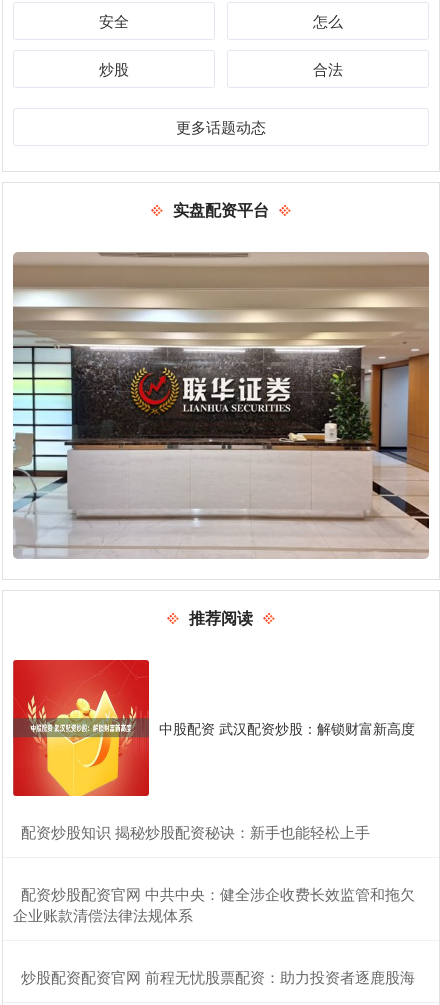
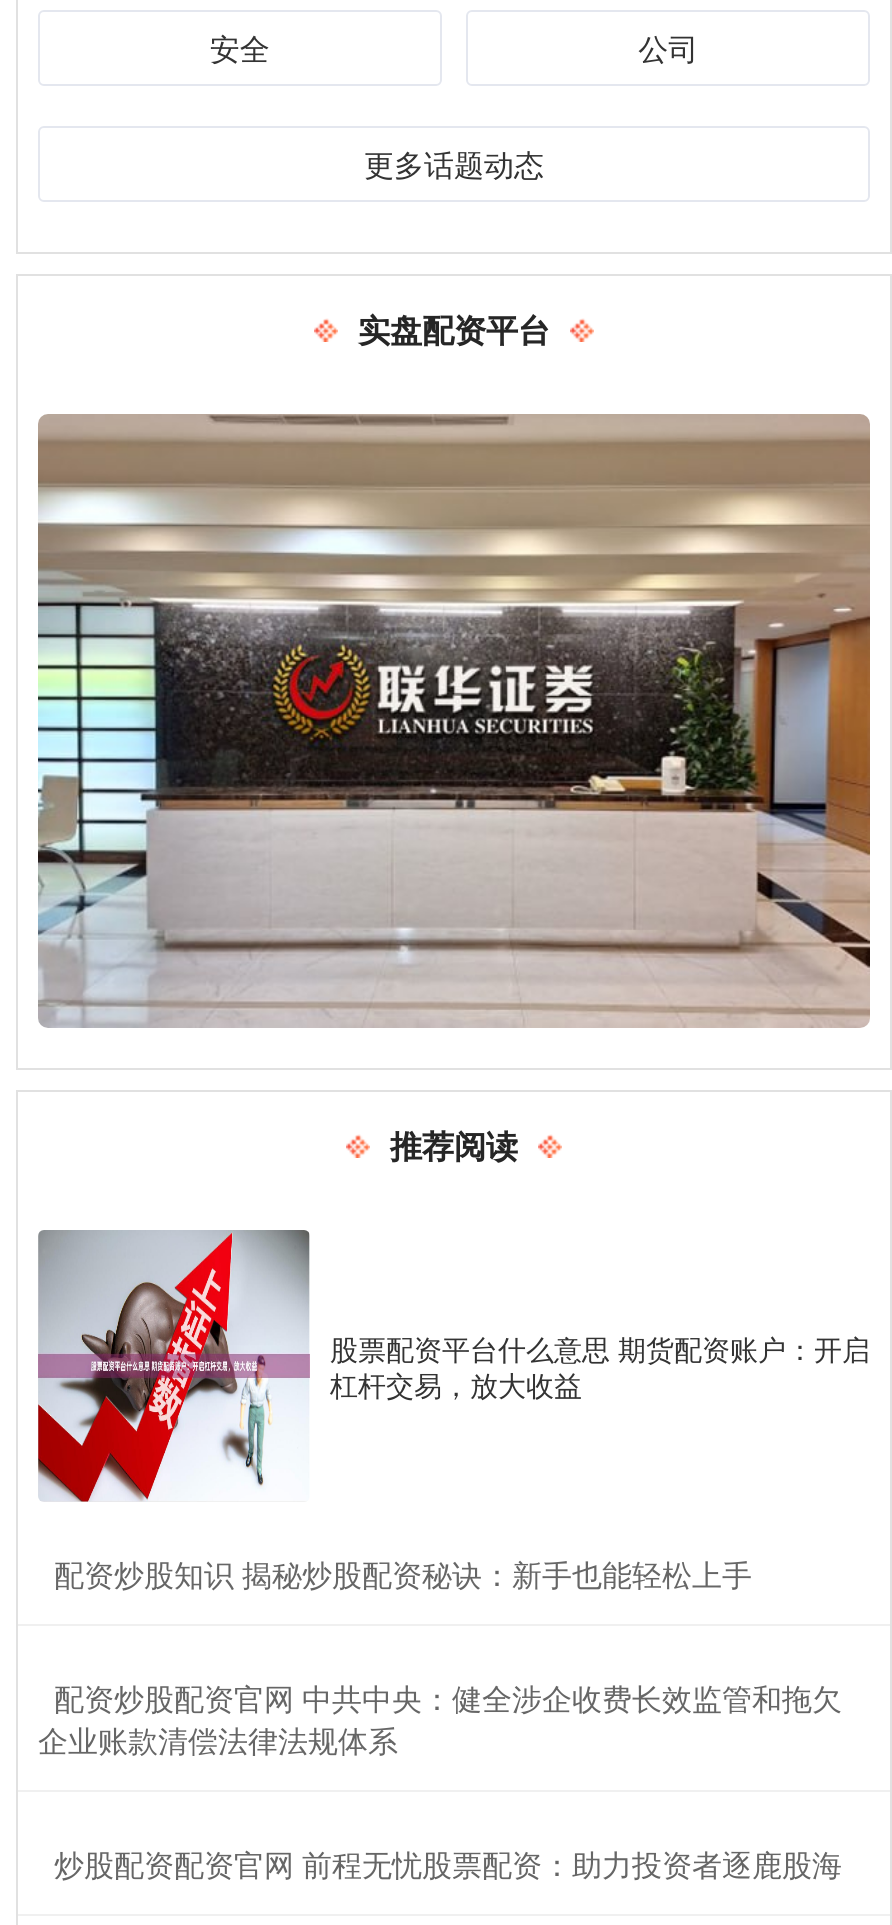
[99,10,343,79] 怎么 | 炒股 | 合法 -> [638,26,698,68] 公司
[12,659,415,797] [image] | 中股配资 武汉配资炒股：解锁财富新高度 -> [38,1228,870,1502] [image] | 股票配资平台什么意思 期货配资账户：开启 | 杠杆交易，放大收益

